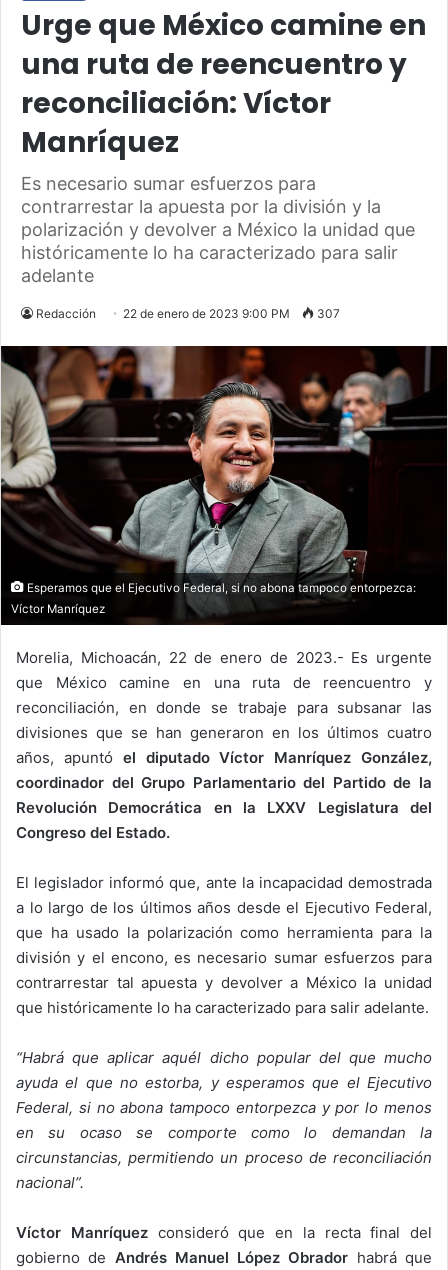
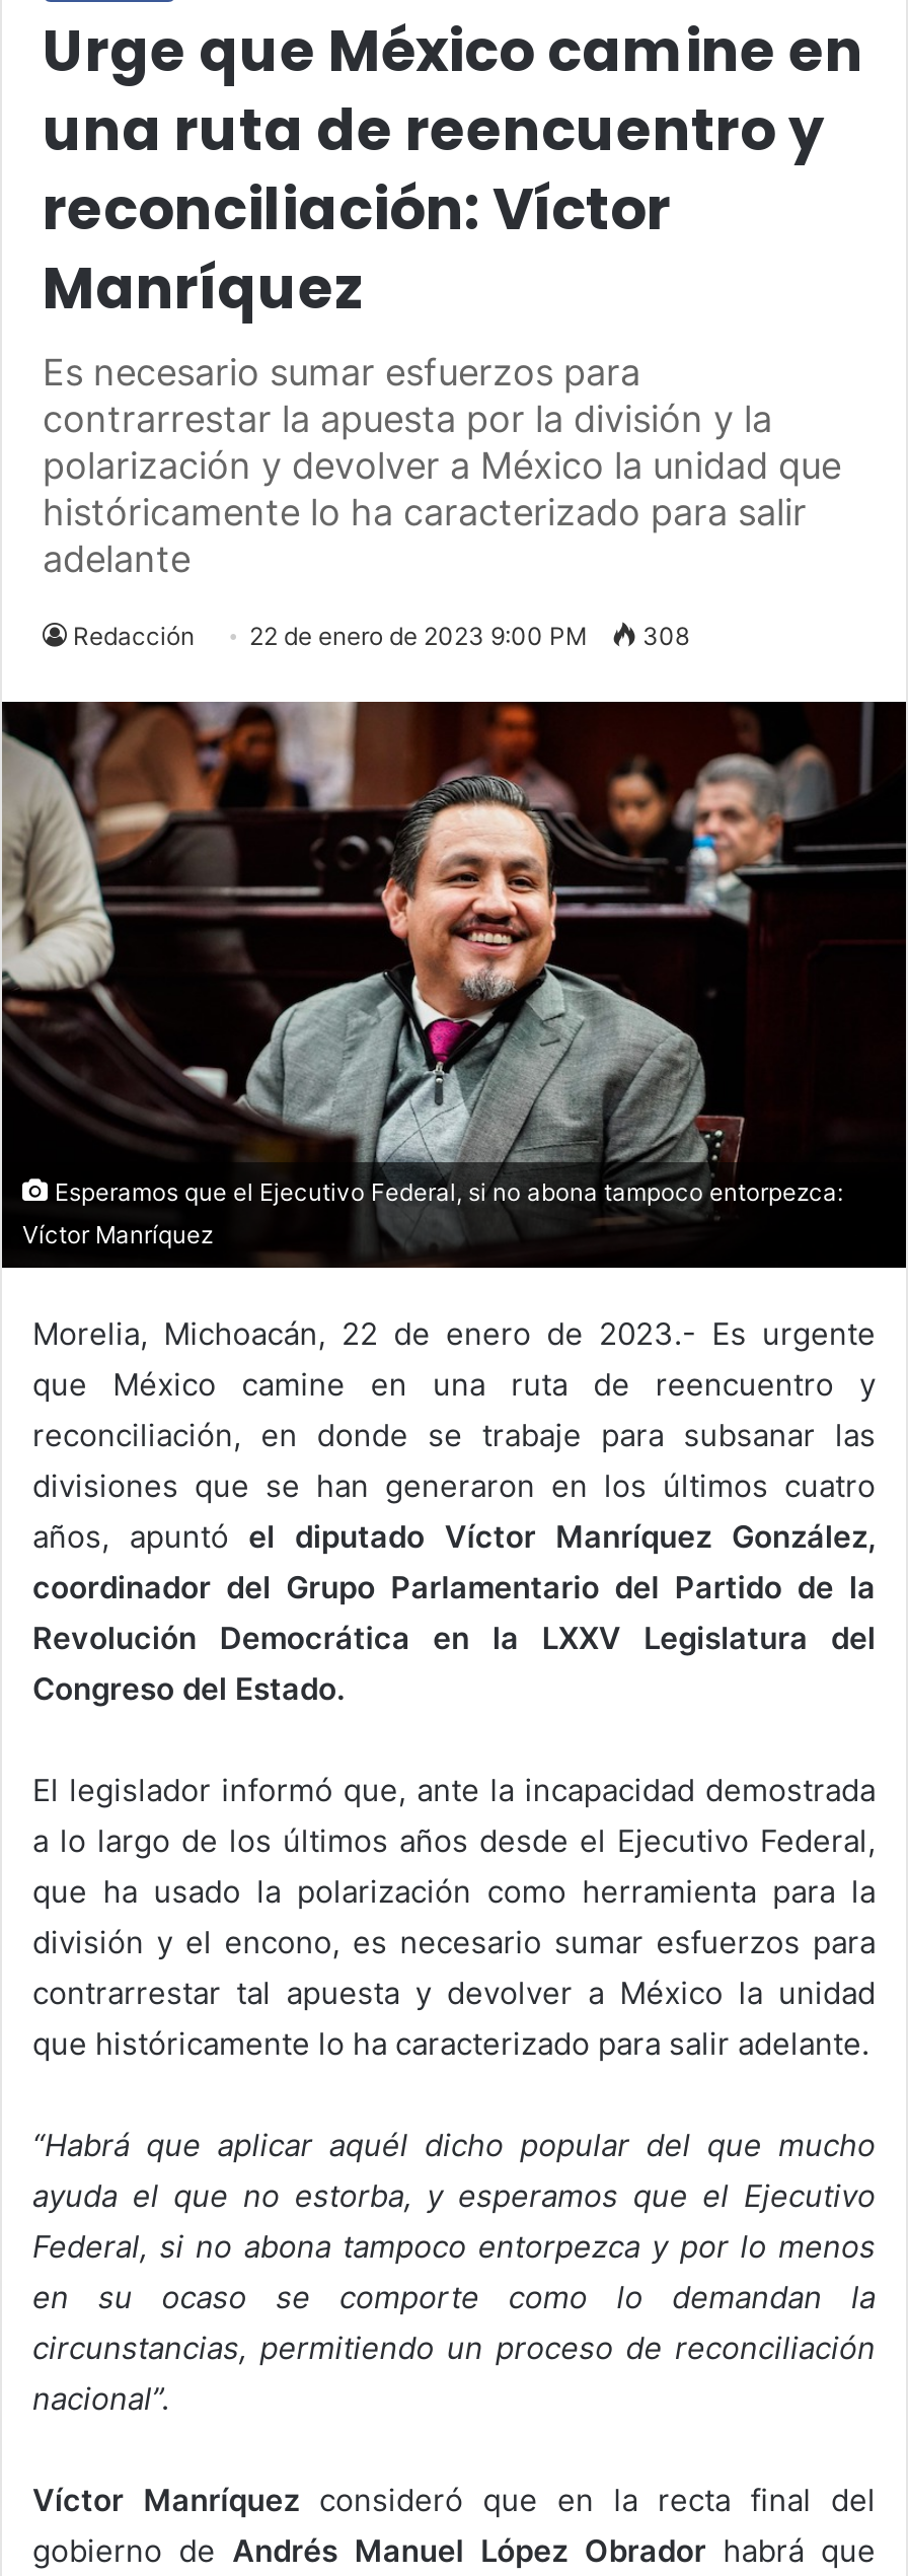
[36,306,340,321] Redacción 22 de enero de 2023 9:00 PM 307 -> [73,620,689,651] Redacción 22 de enero de 2023 9:00 PM 308

